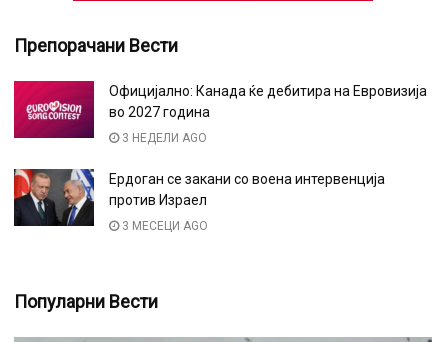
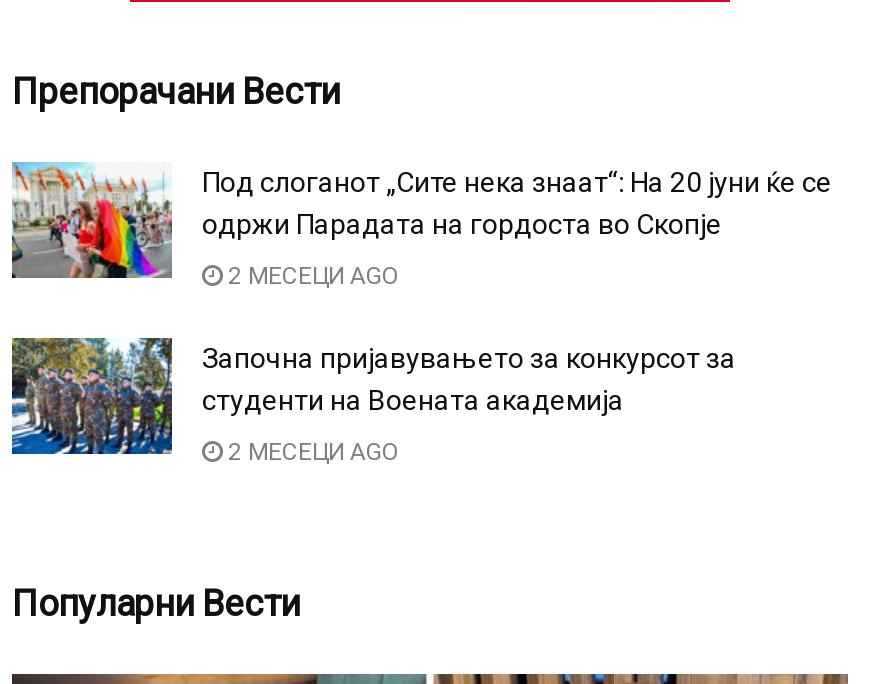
[13,80,427,139] [image] | Официјално: Канада ќе дебитира на Евровизија | во 2027 година -> [10,160,832,280] [image] | Под слоганот „Сите нека знаат“: На 20 јуни ќе се | одржи Парадата на гордоста во Скопје
[119,131,207,145] 3 НЕДЕЛИ AGO -> [222,262,400,290] 2 МЕСЕЦИ AGO
[13,168,385,227] [image] | Ердоган се закани со воена интервенција | против Израел -> [10,336,736,456] [image] | Започна пријавувањето за конкурсот за | студенти на Воената академија
[119,219,208,233] 3 МЕСЕЦИ AGO -> [222,438,400,466] 2 МЕСЕЦИ AGO

